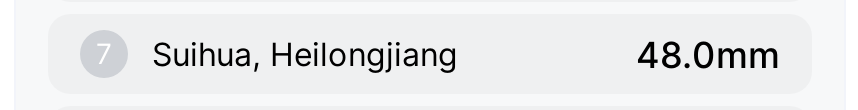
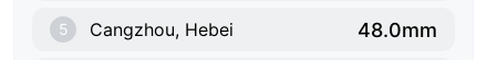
[96,34,458,74] 7 | Suihua, Heilongjiang -> [58,19,234,40] 5 | Cangzhou, Hebei

